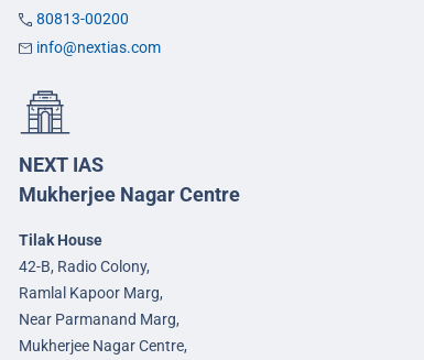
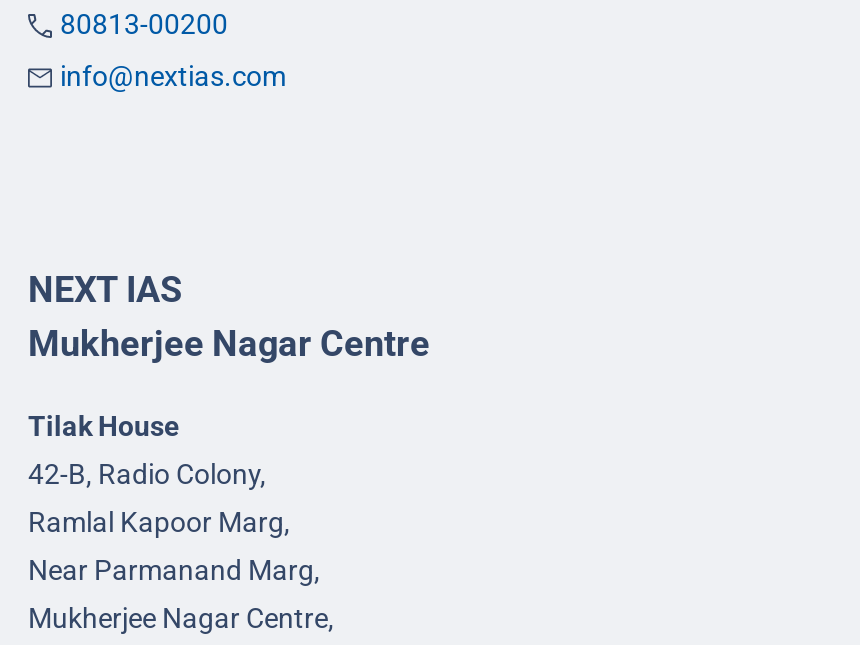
[20,89,70,135] [image] -> none

